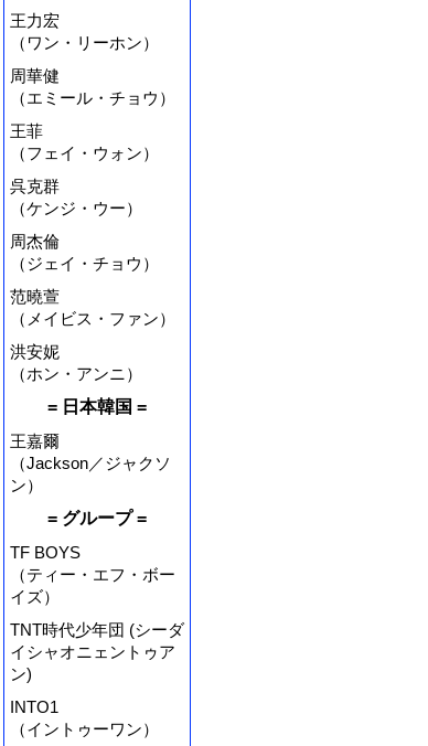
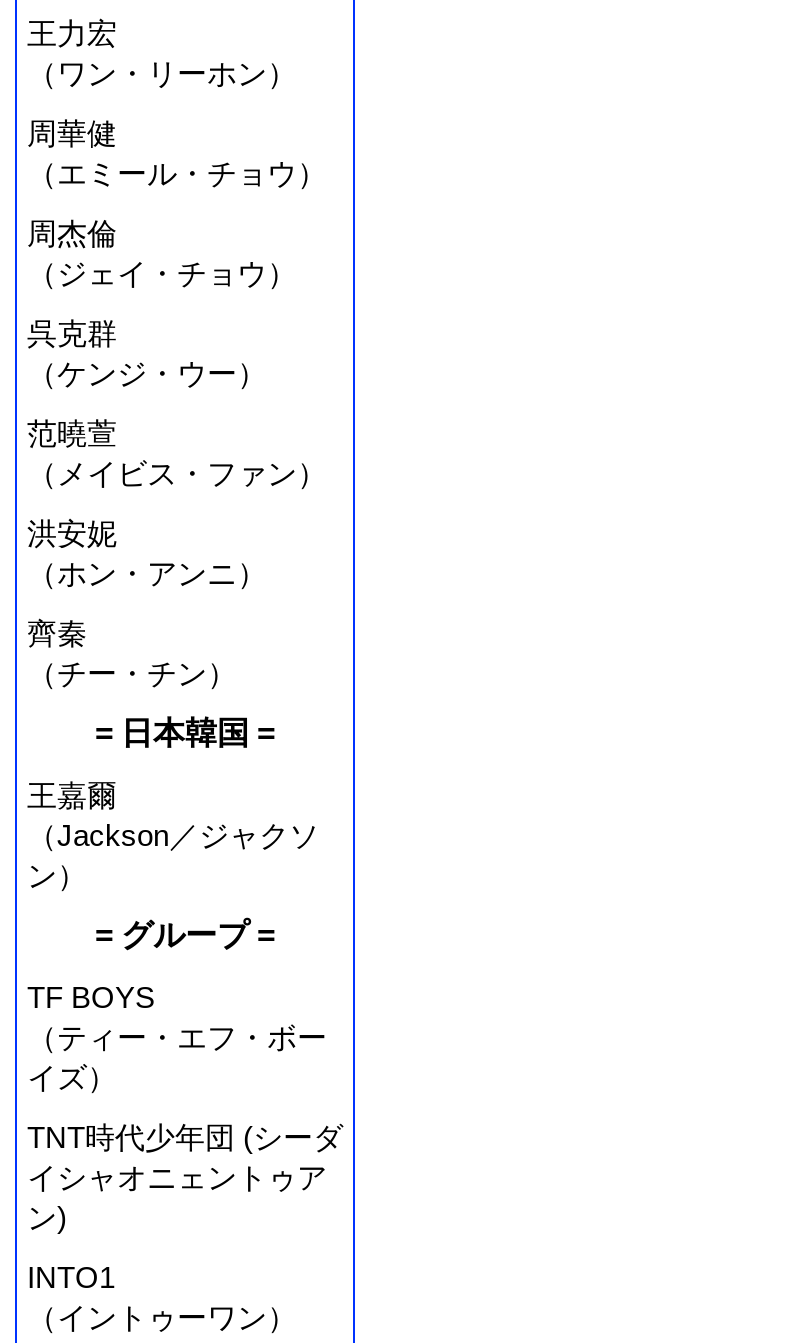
[10,121,159,162] 王菲 | （フェイ・ウォン） -> none
moved [10,232,159,272] -> [27,216,297,290]: 周杰倫 | （ジェイ・チョウ）
moved [10,309,175,383] -> [27,456,327,590]: （メイビス・ファン） | 洪安妮 | （ホン・アンニ）
none -> [27,616,237,690] 齊秦 | （チー・チン）

